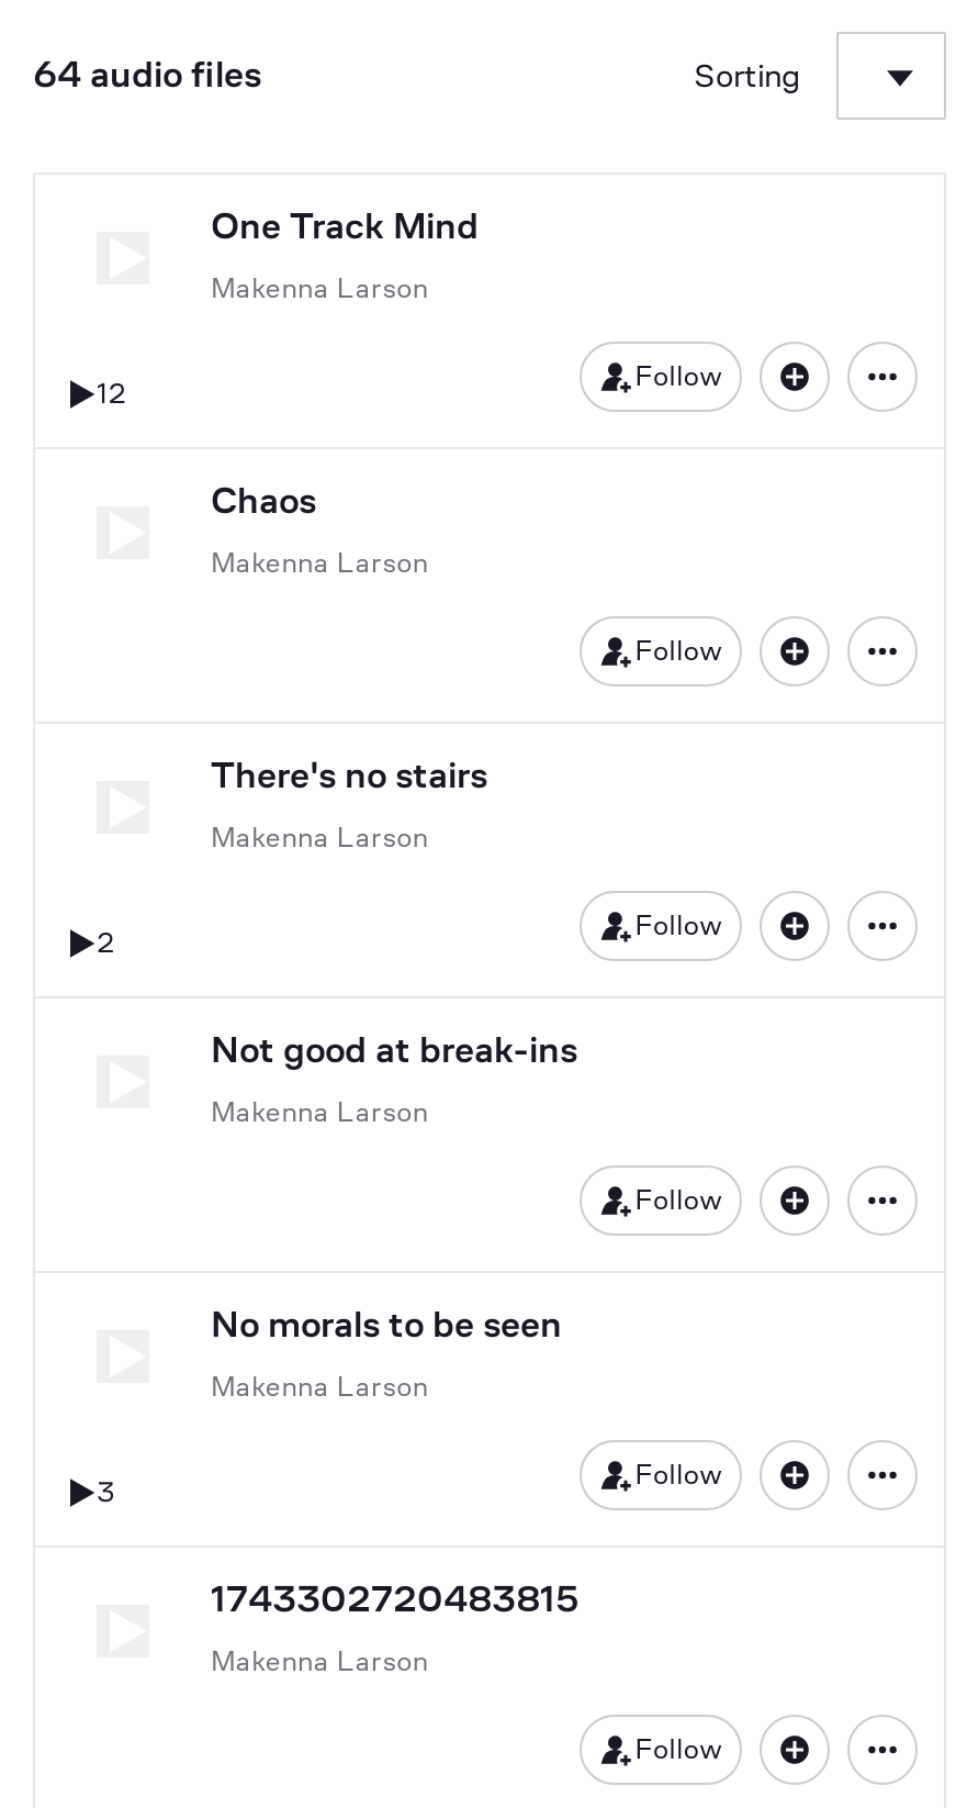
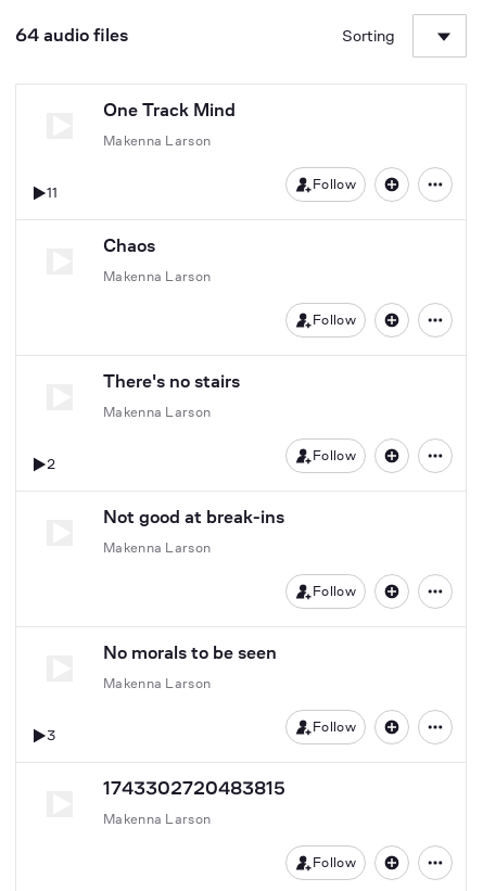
[97,377,126,410] 12 -> [47,184,58,201] 11

